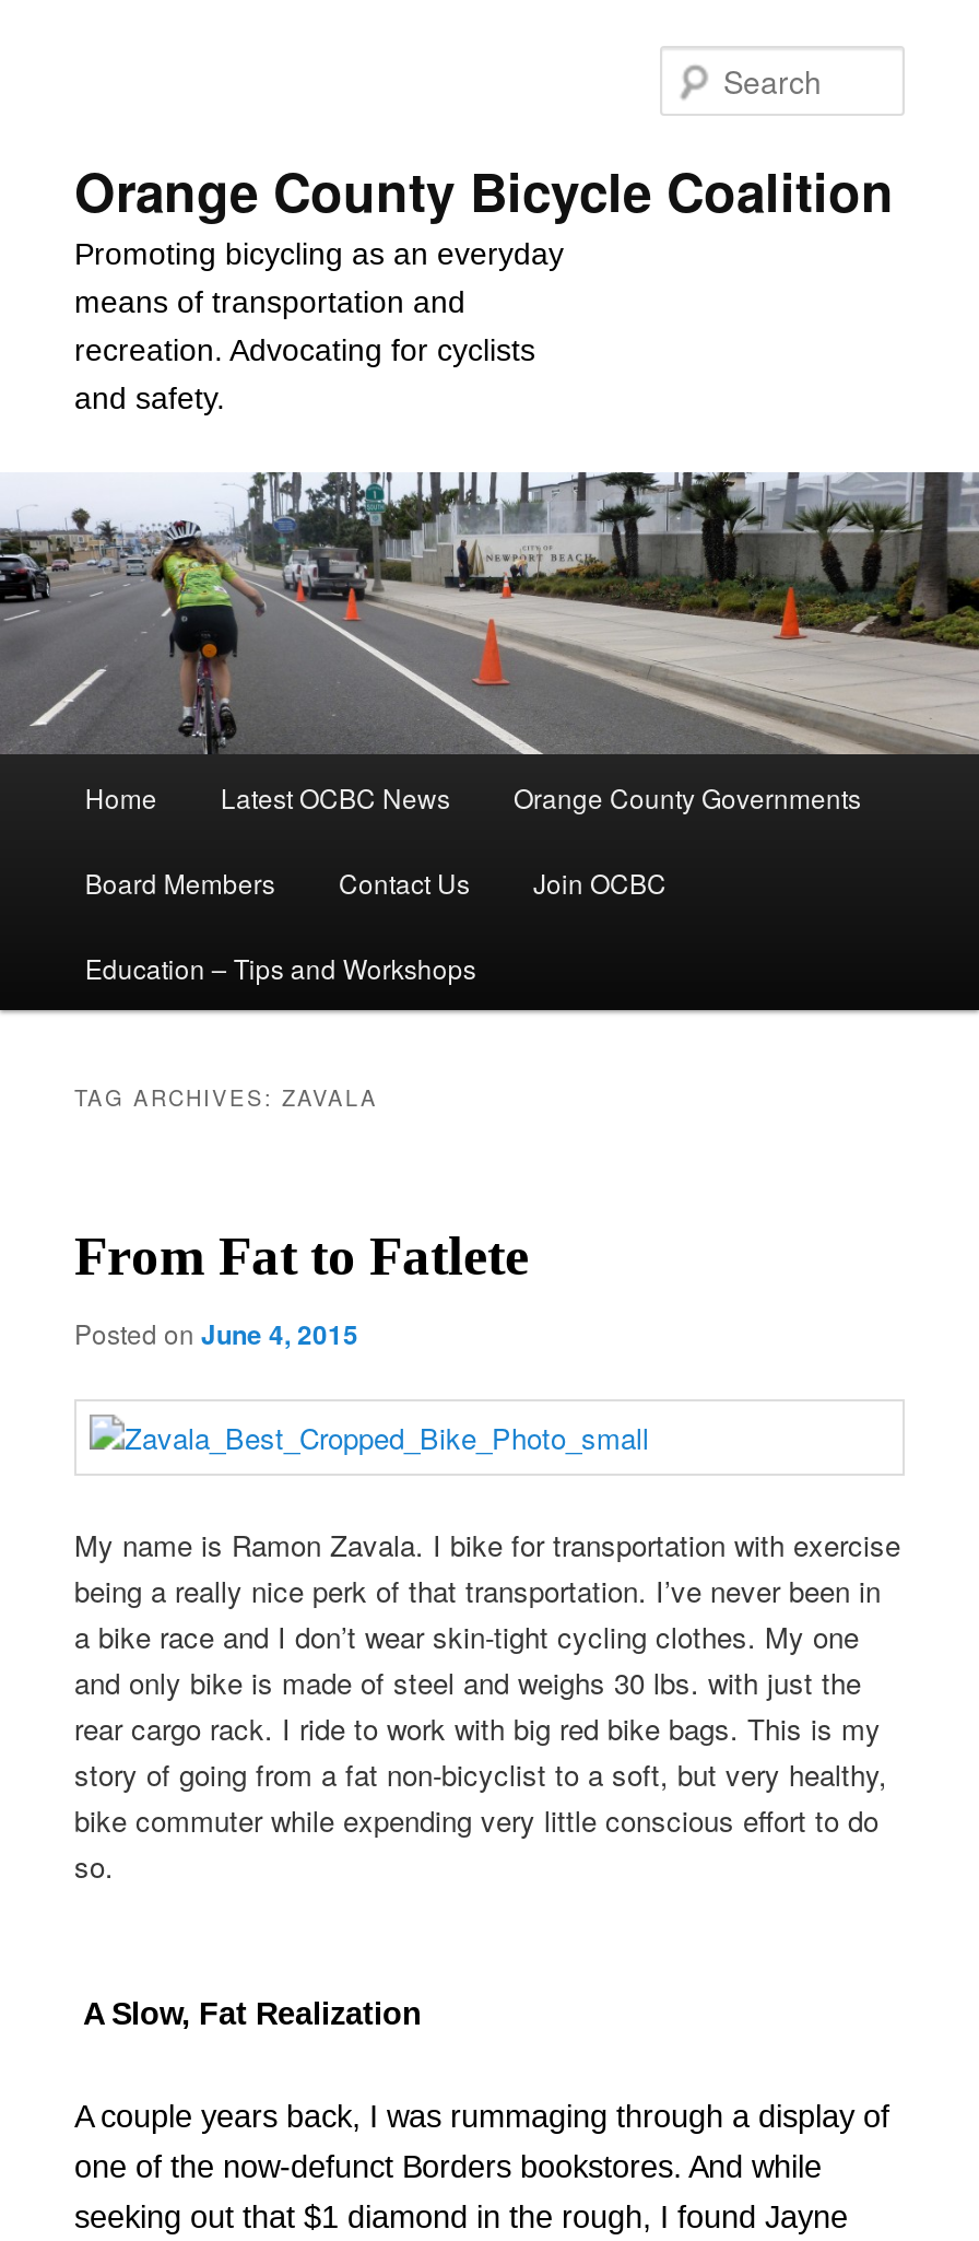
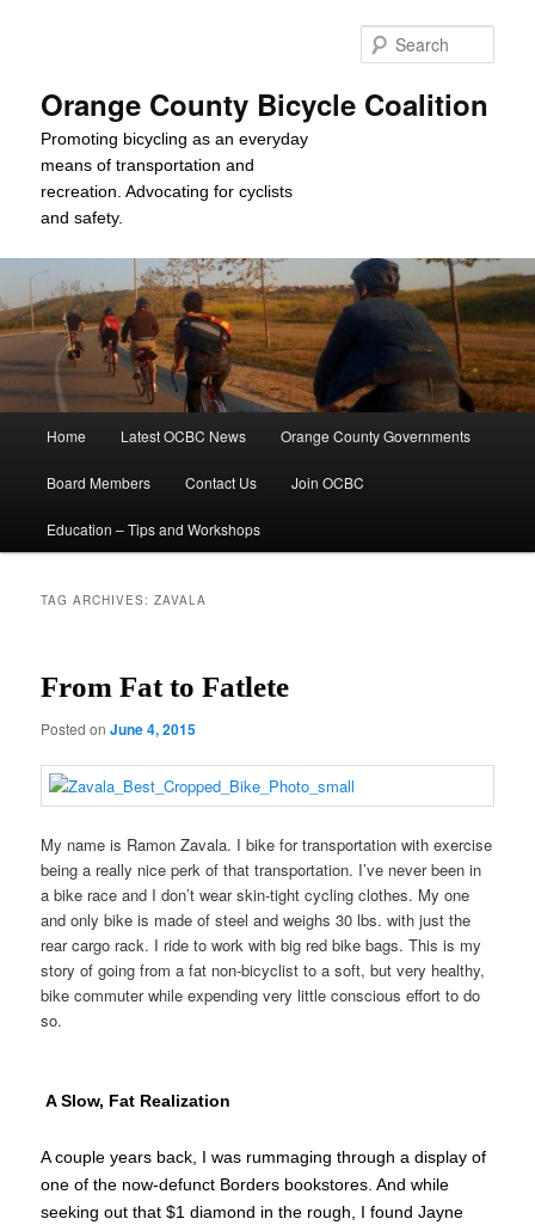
[7,472,972,756] [image] -> [4,257,531,412] [image]

